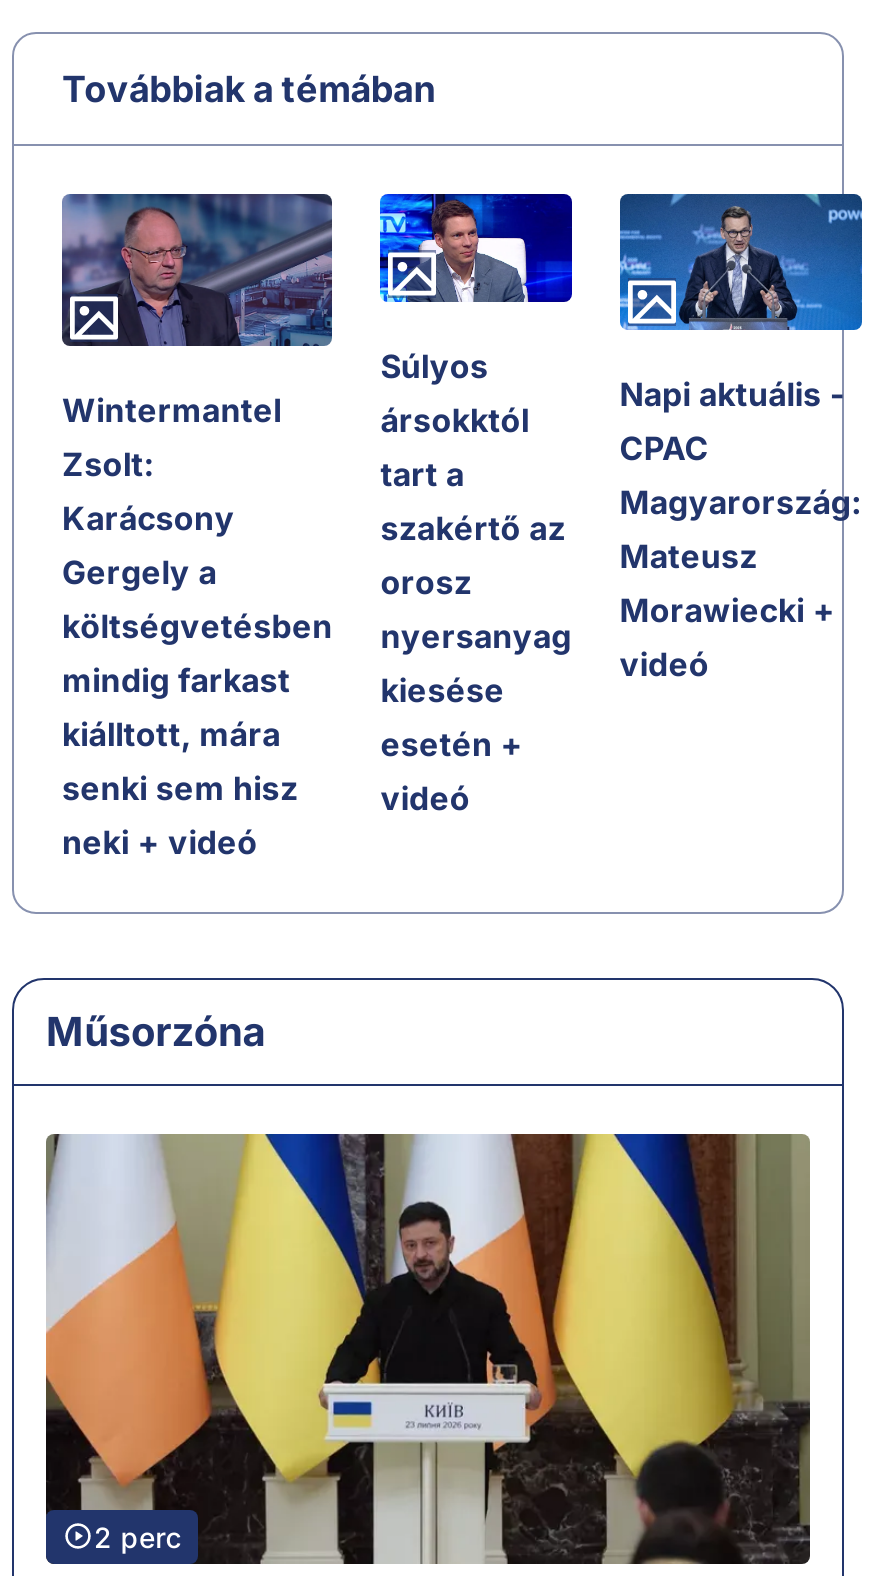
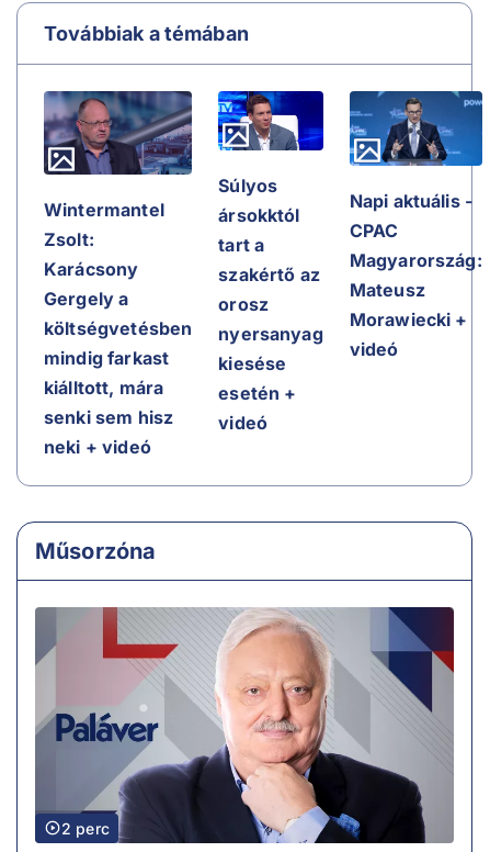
[44,1132,812,1566] [image] -> [34,606,455,844] [image]

